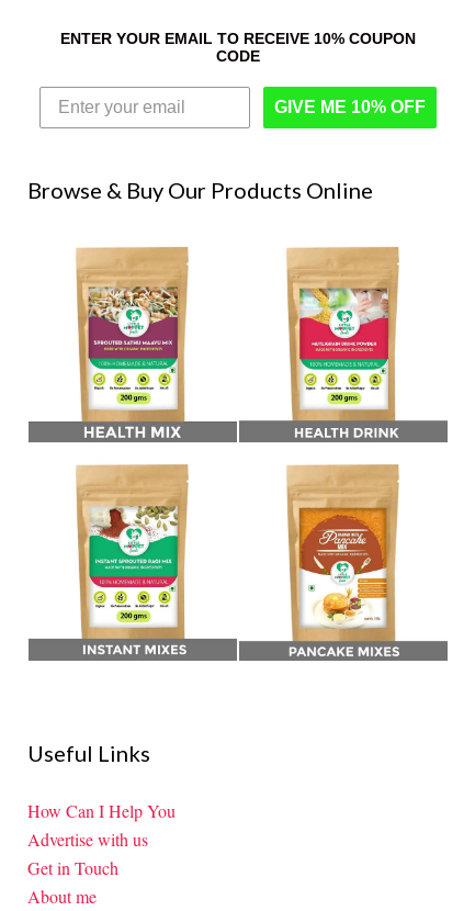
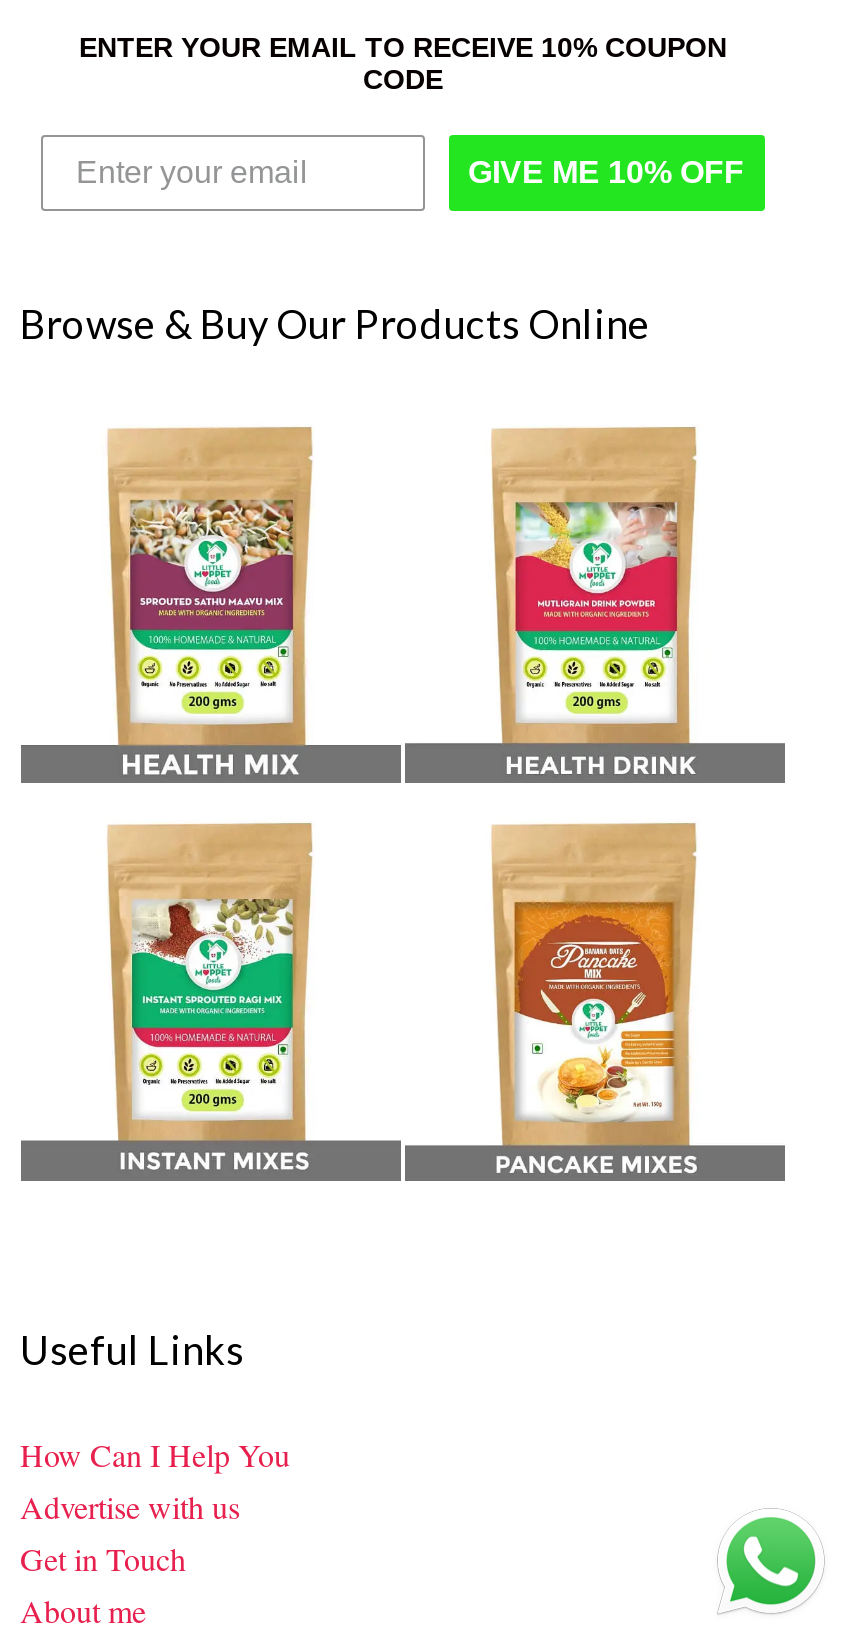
none -> [725,1515,817,1607] [image]

